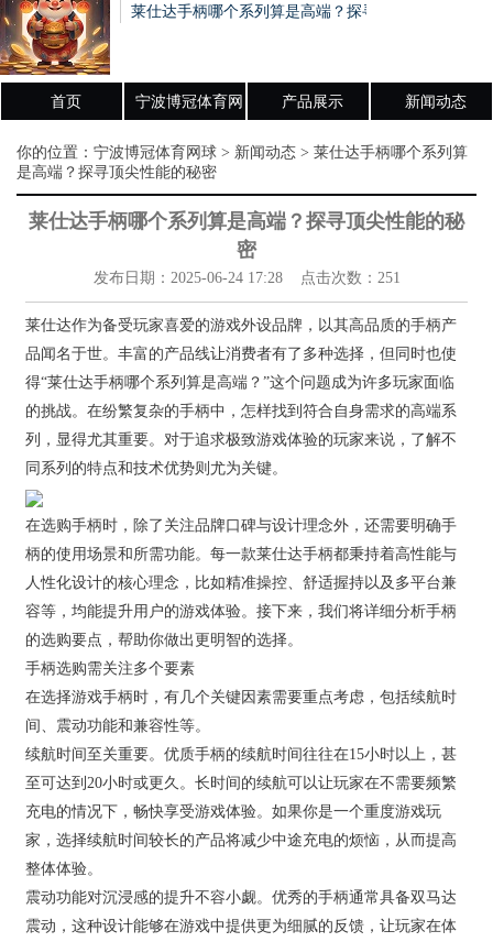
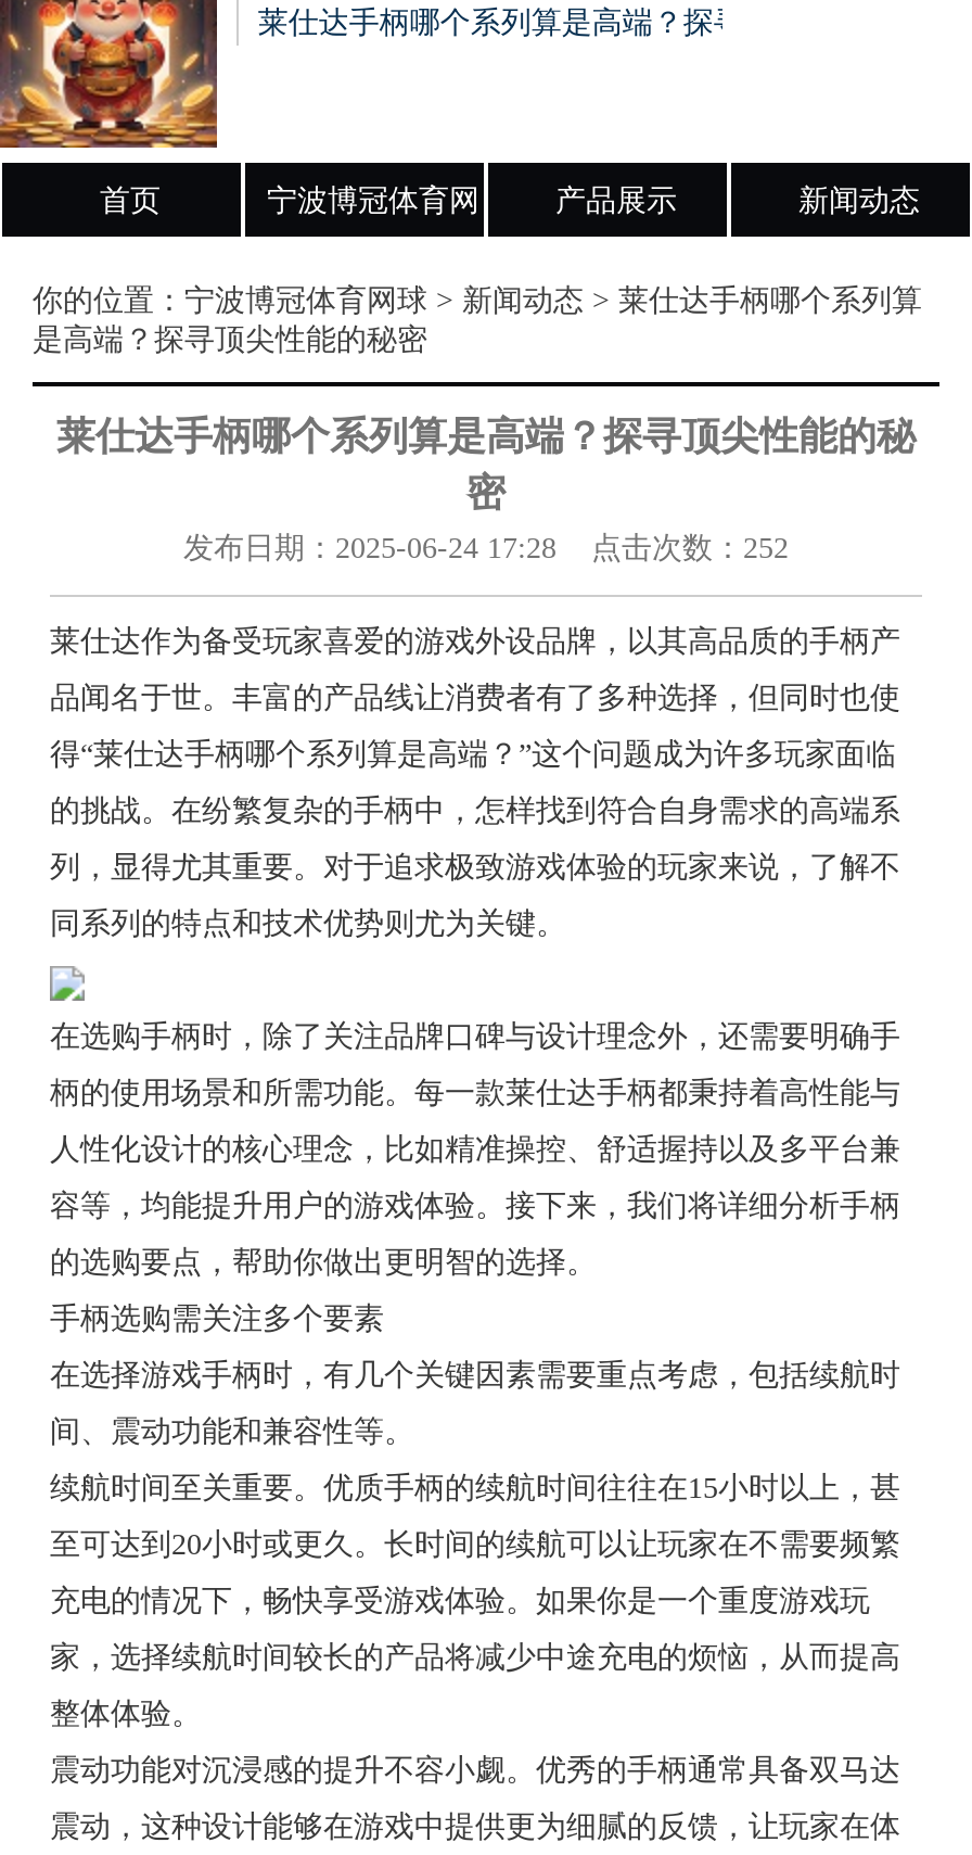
[93,270,400,286] 发布日期：2025-06-24 17:28 点击次数：251 -> [183,532,789,564] 发布日期：2025-06-24 17:28 点击次数：252

